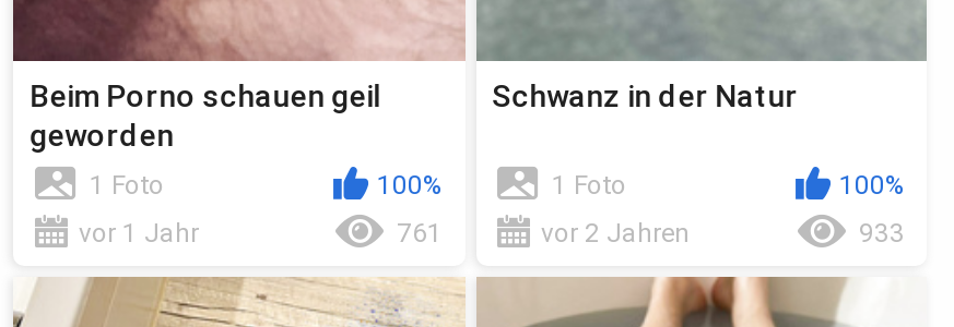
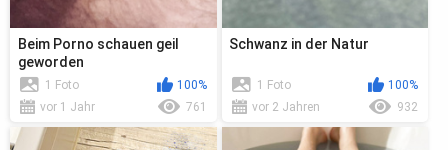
[859,218,905,248] 933 -> [397,100,418,114] 932

